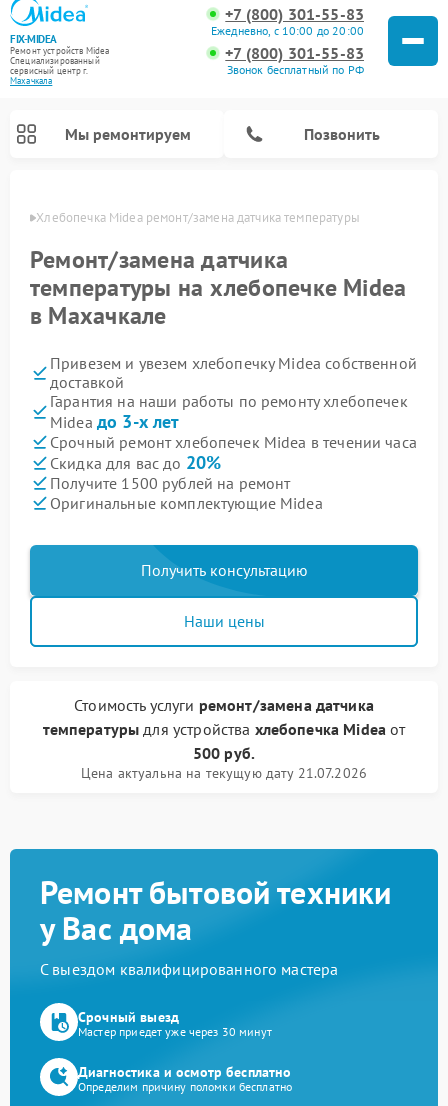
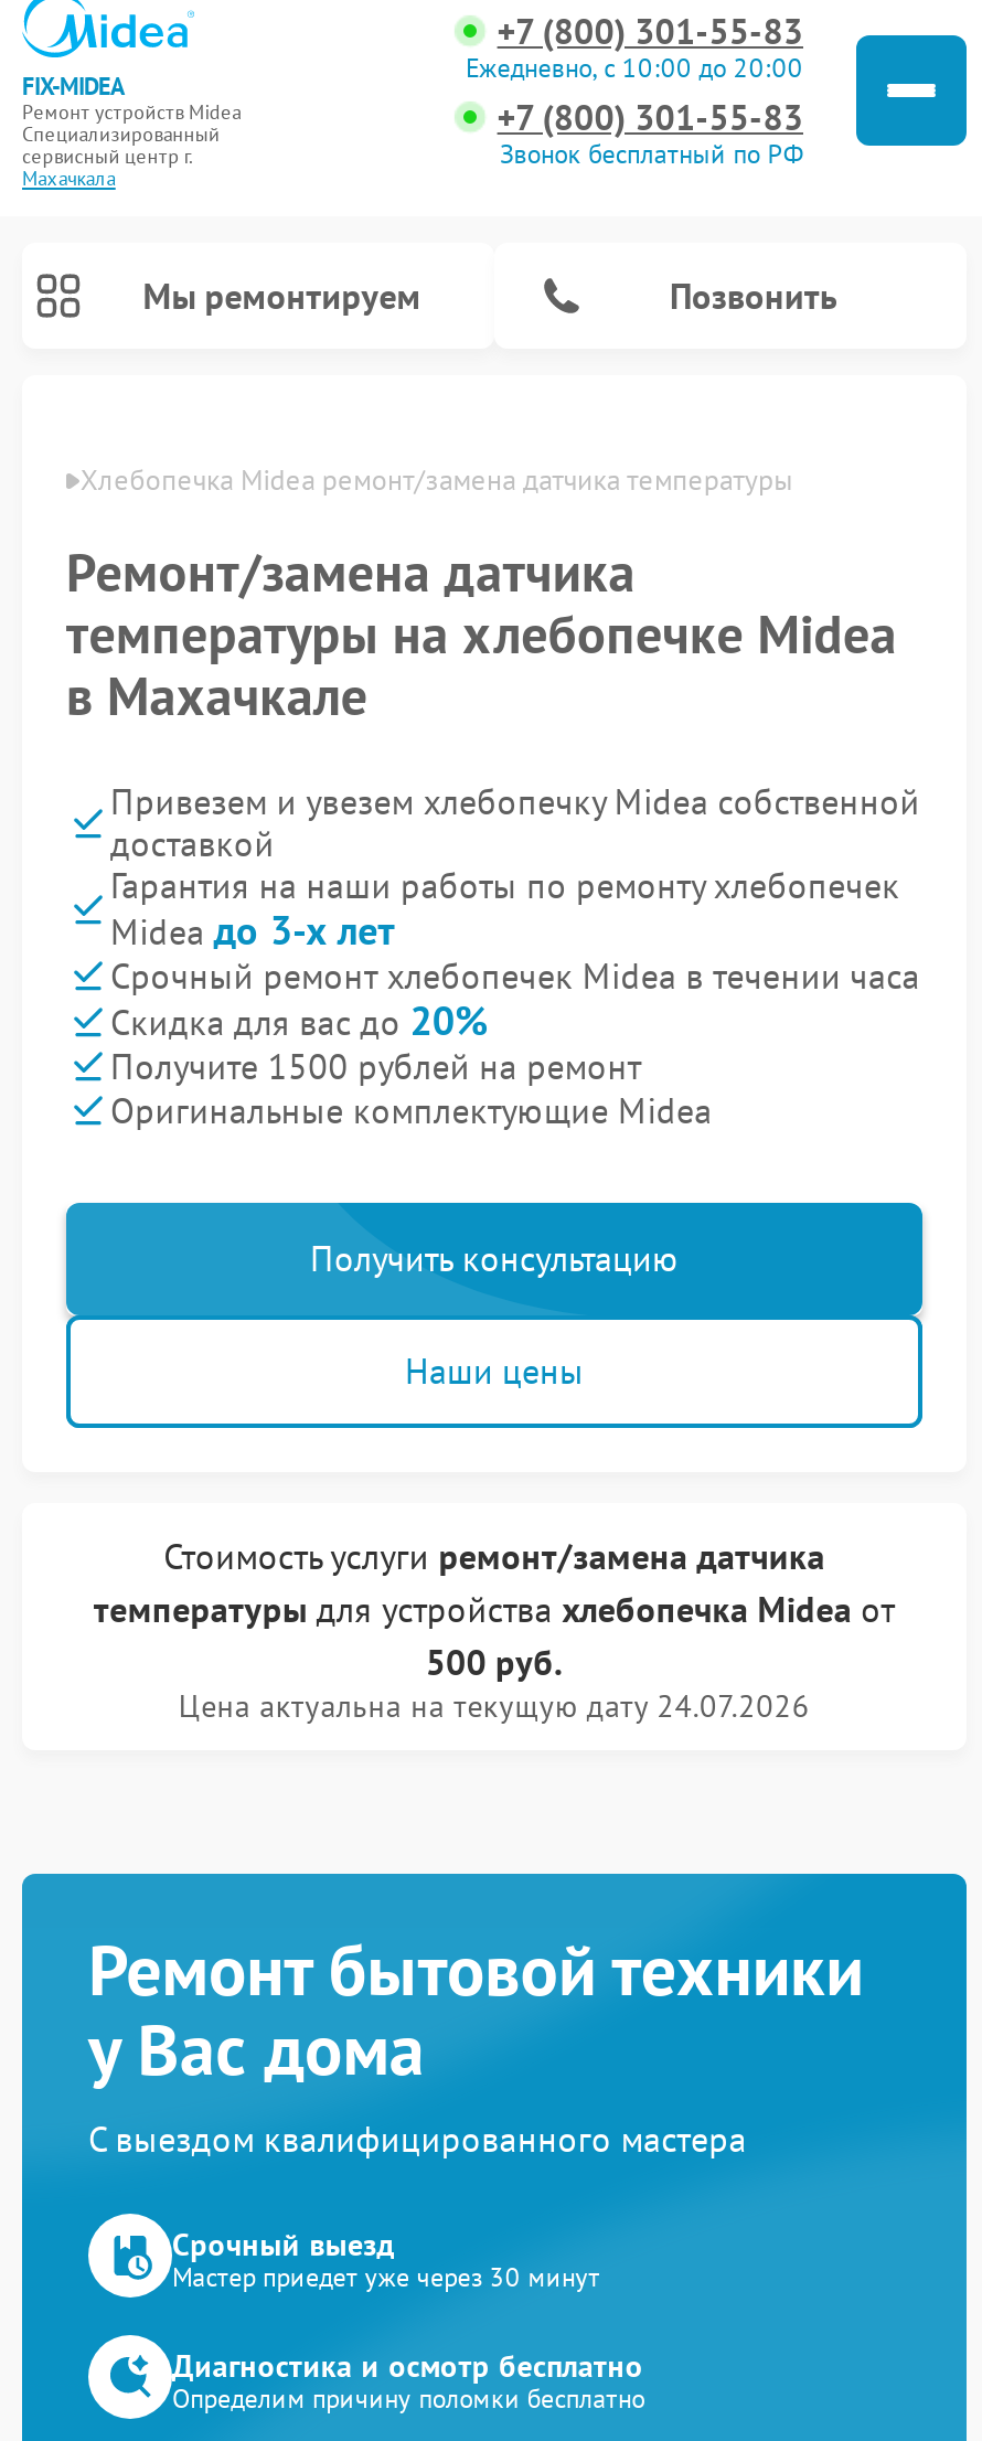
[81,764,367,782] Цена актуальна на текущую дату 21.07.2026 -> [179,1686,810,1726] Цена актуальна на текущую дату 24.07.2026

